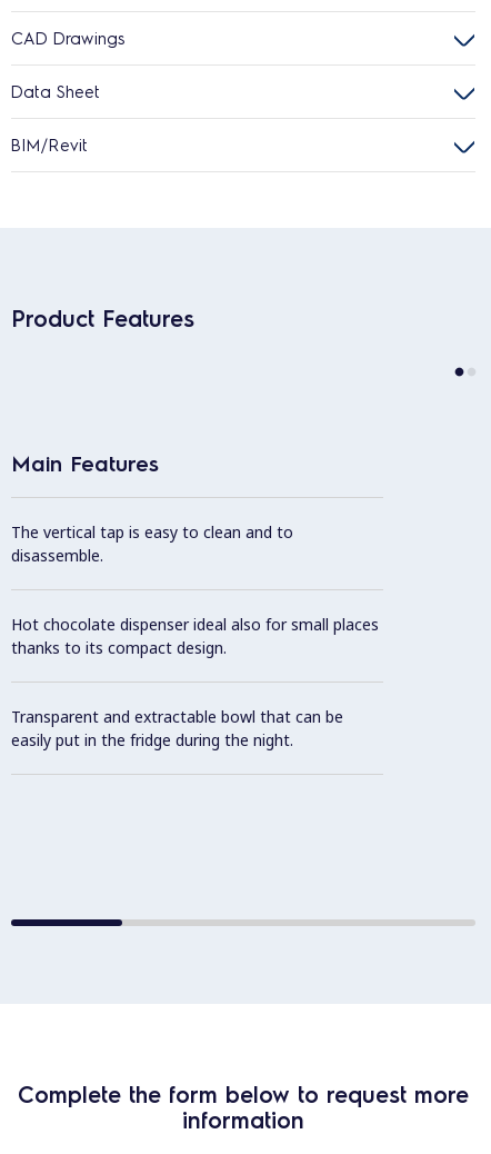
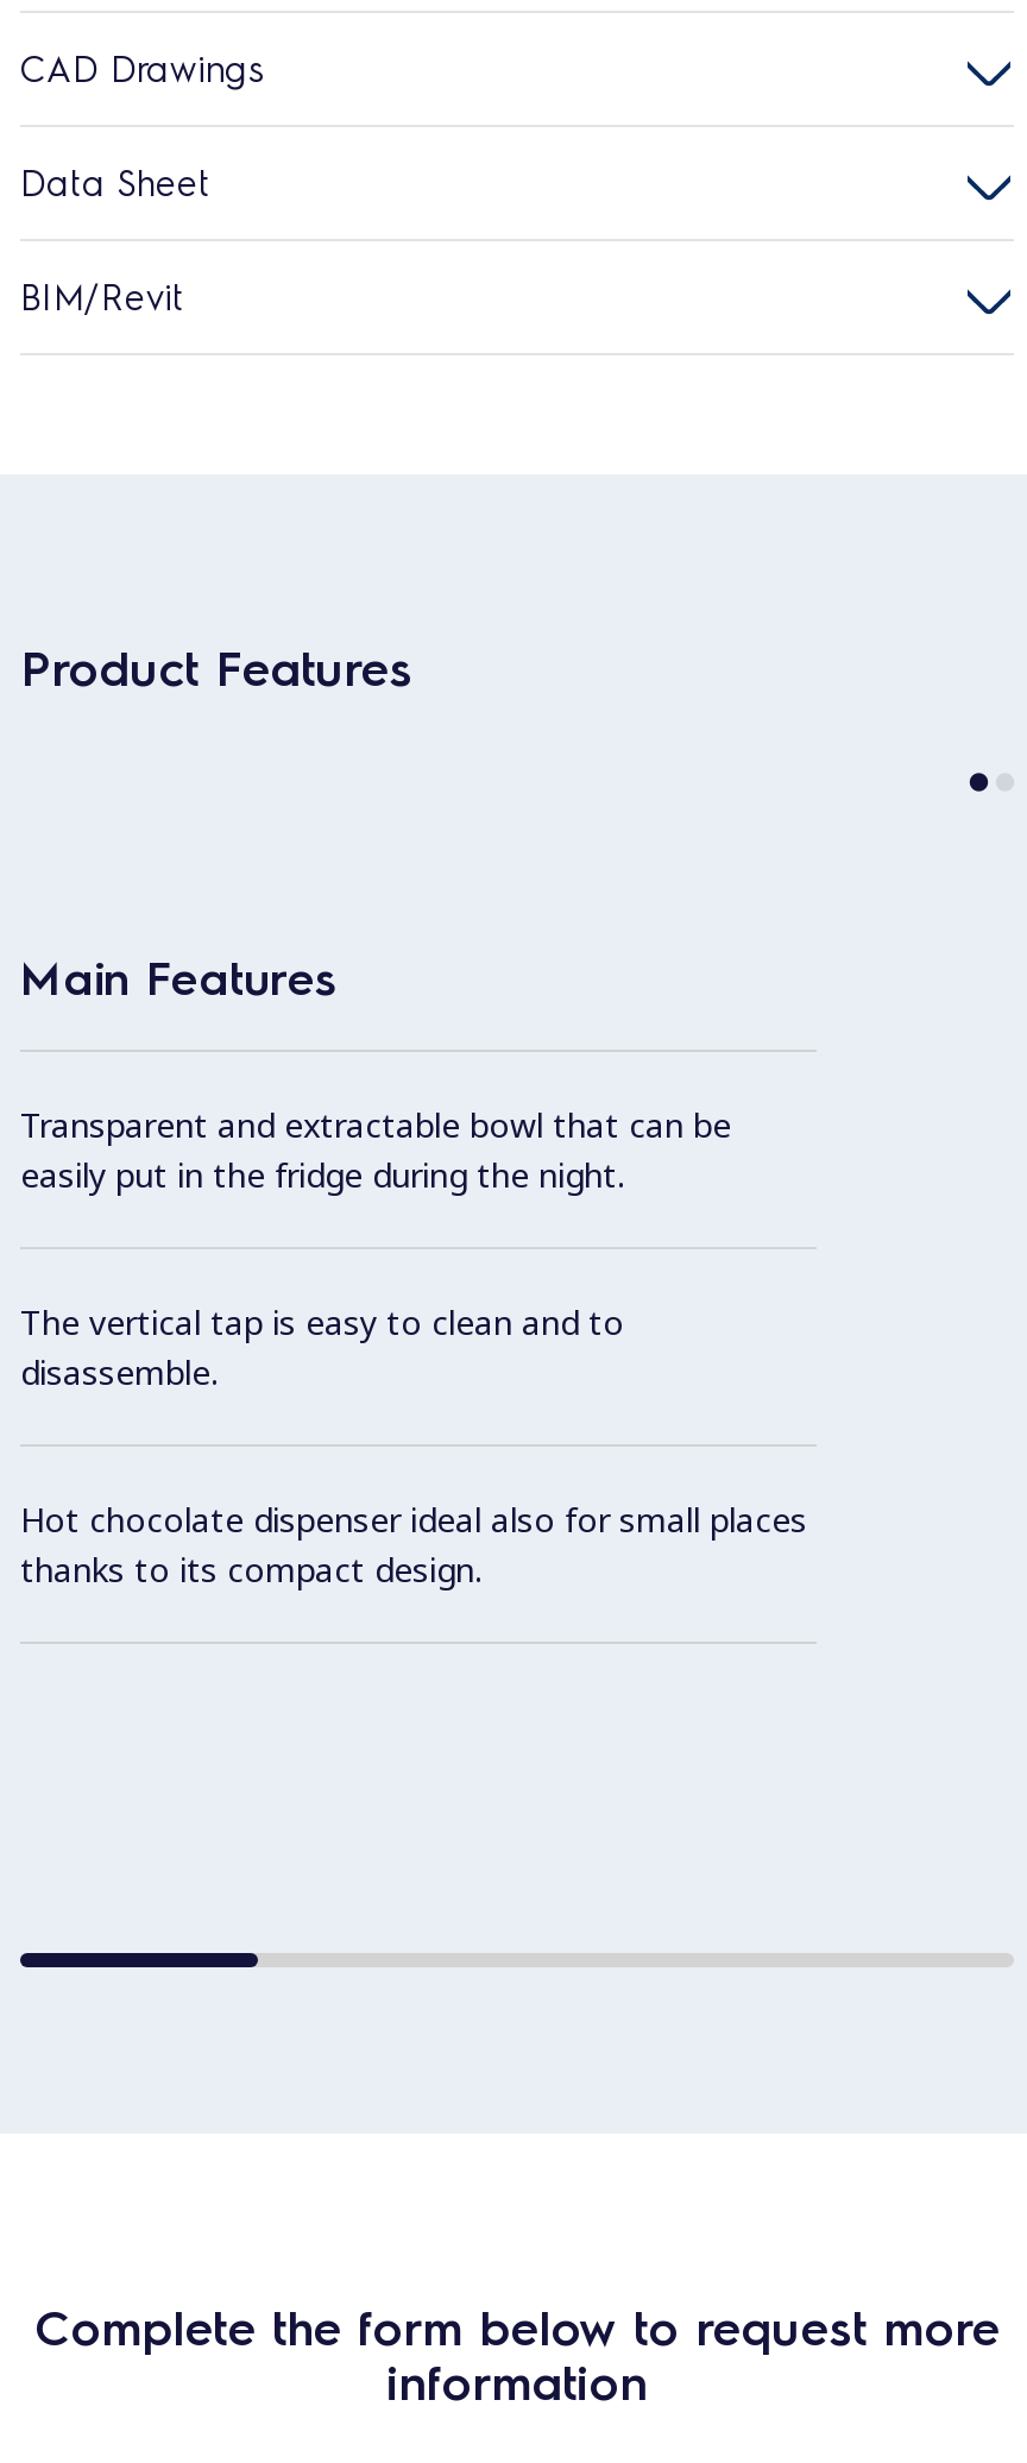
moved [11,522,379,658] -> [20,1299,807,1592]: The vertical tap is easy to clean and to | disassemble. | Hot chocolate dispenser ideal also for small places | thanks to its compact design.
moved [11,706,343,751] -> [20,1102,731,1197]: Transparent and extractable bowl that can be | easily put in the fridge during the night.

